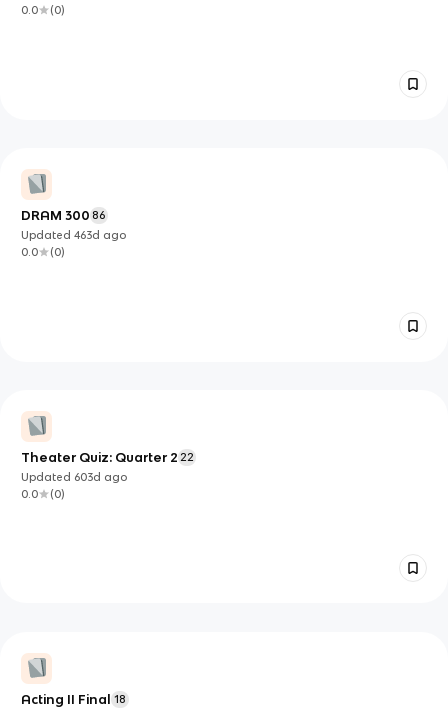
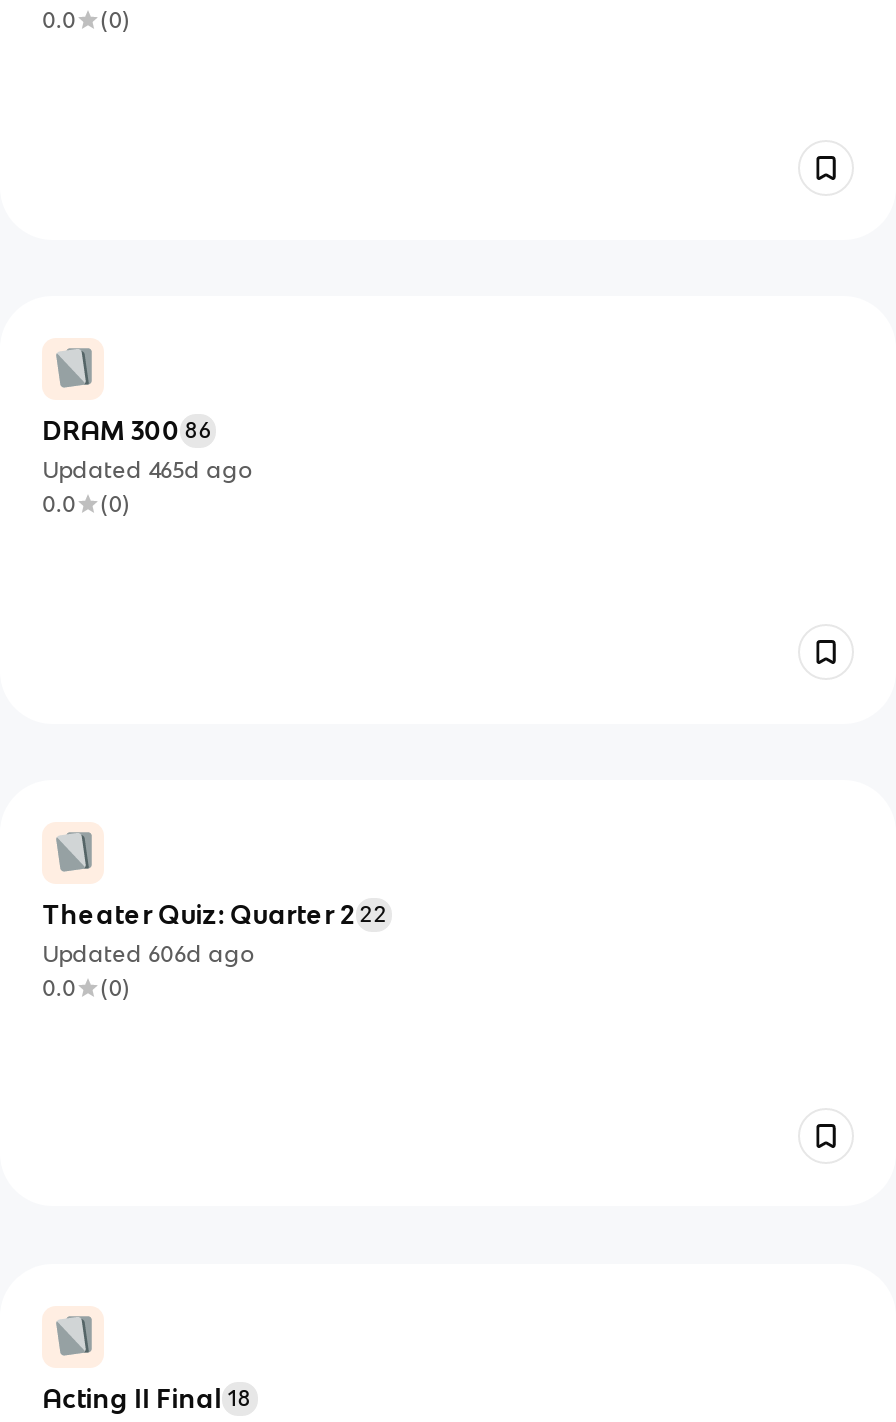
[21,229,126,241] Updated 463d ago -> [42,457,252,481] Updated 465d ago
[21,471,127,483] Updated 603d ago -> [42,941,254,965] Updated 606d ago

